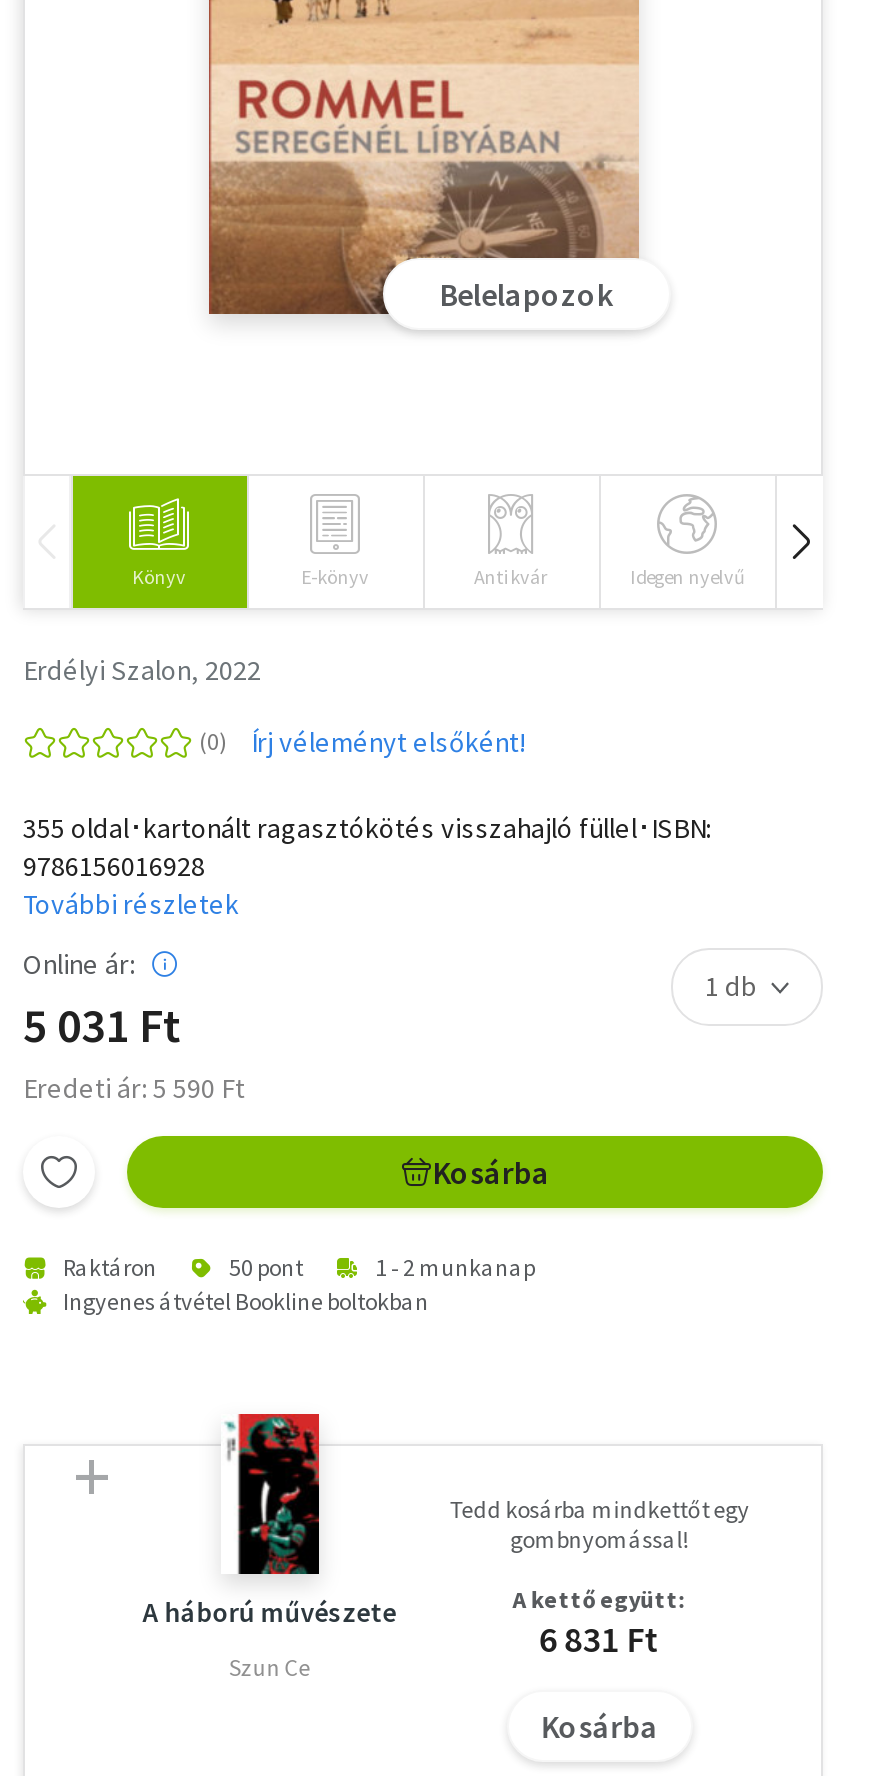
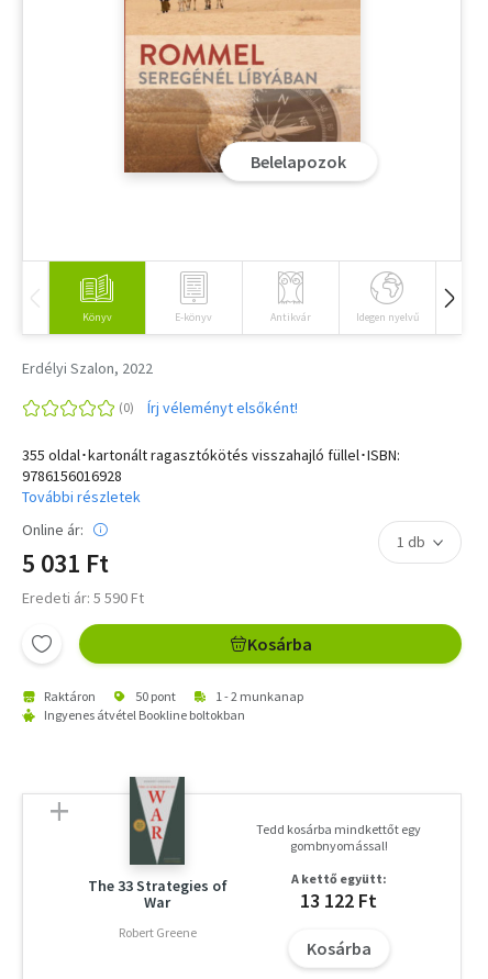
[143,1412,397,1630] [image] | A háború művészete -> [88,776,227,912] [image] | The 33 Strategies of | War
[539,1616,661,1662] 6 831 Ft -> [300,888,377,913] 13 122 Ft
[229,1652,311,1682] Szun Ce -> [118,924,197,940] Robert Greene

